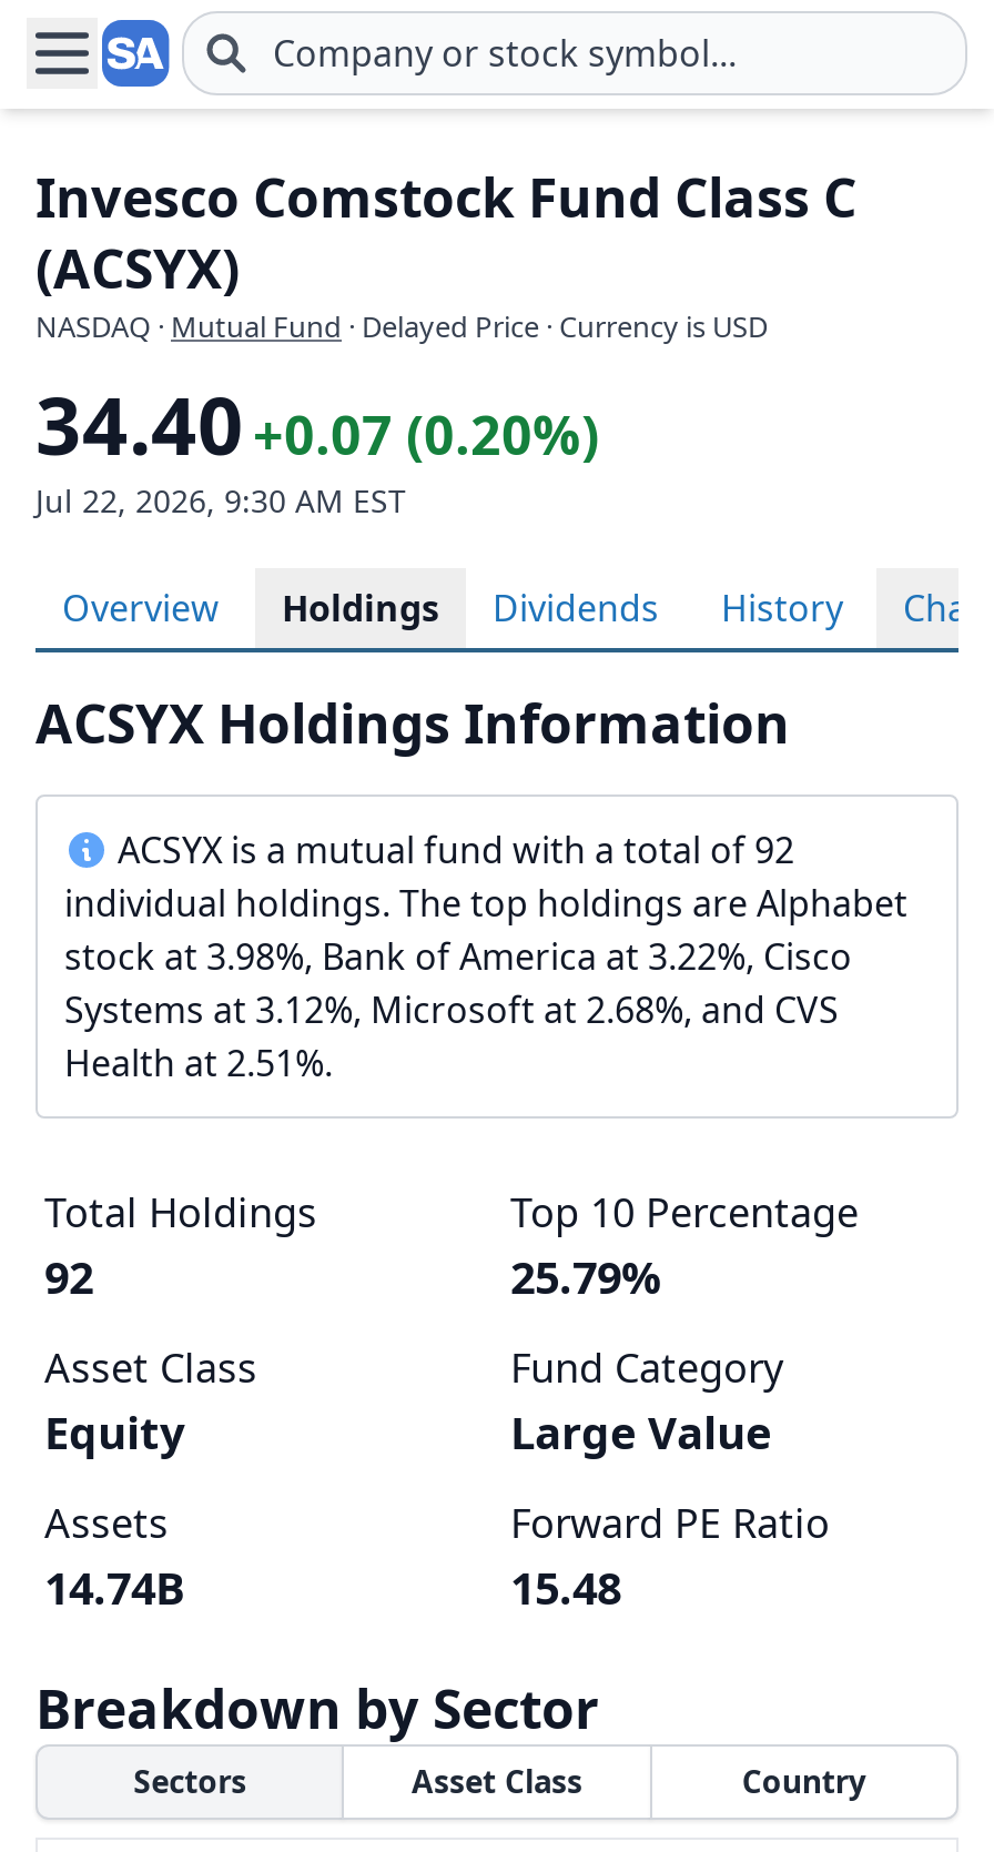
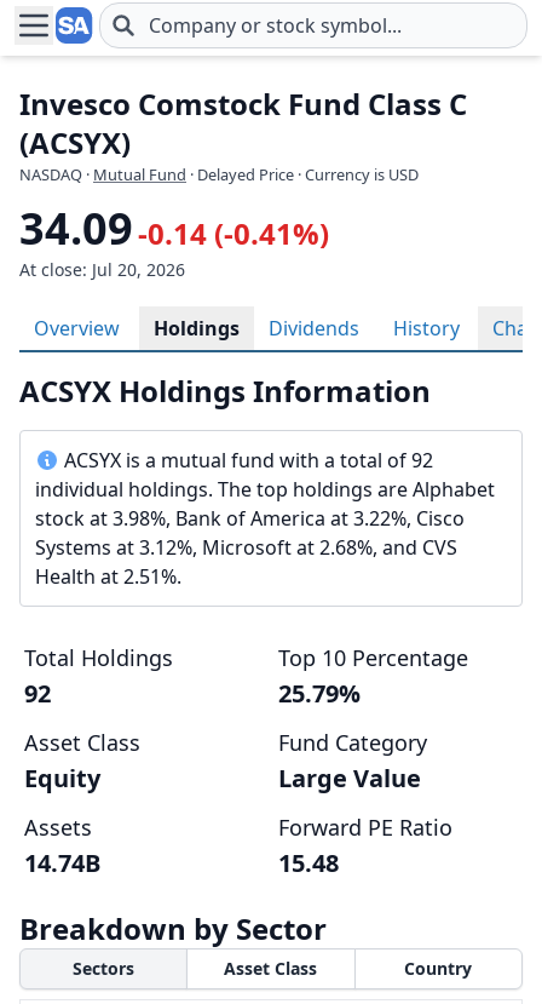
[35,371,599,522] 34.40 +0.07 (0.20%) | Jul 22, 2026, 9:30 AM EST -> [19,199,329,281] 34.09 -0.14 (-0.41%) | At close: Jul 20, 2026

